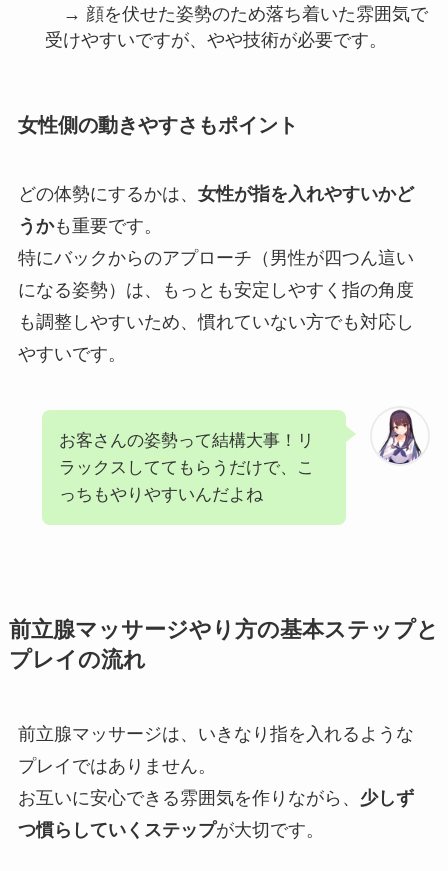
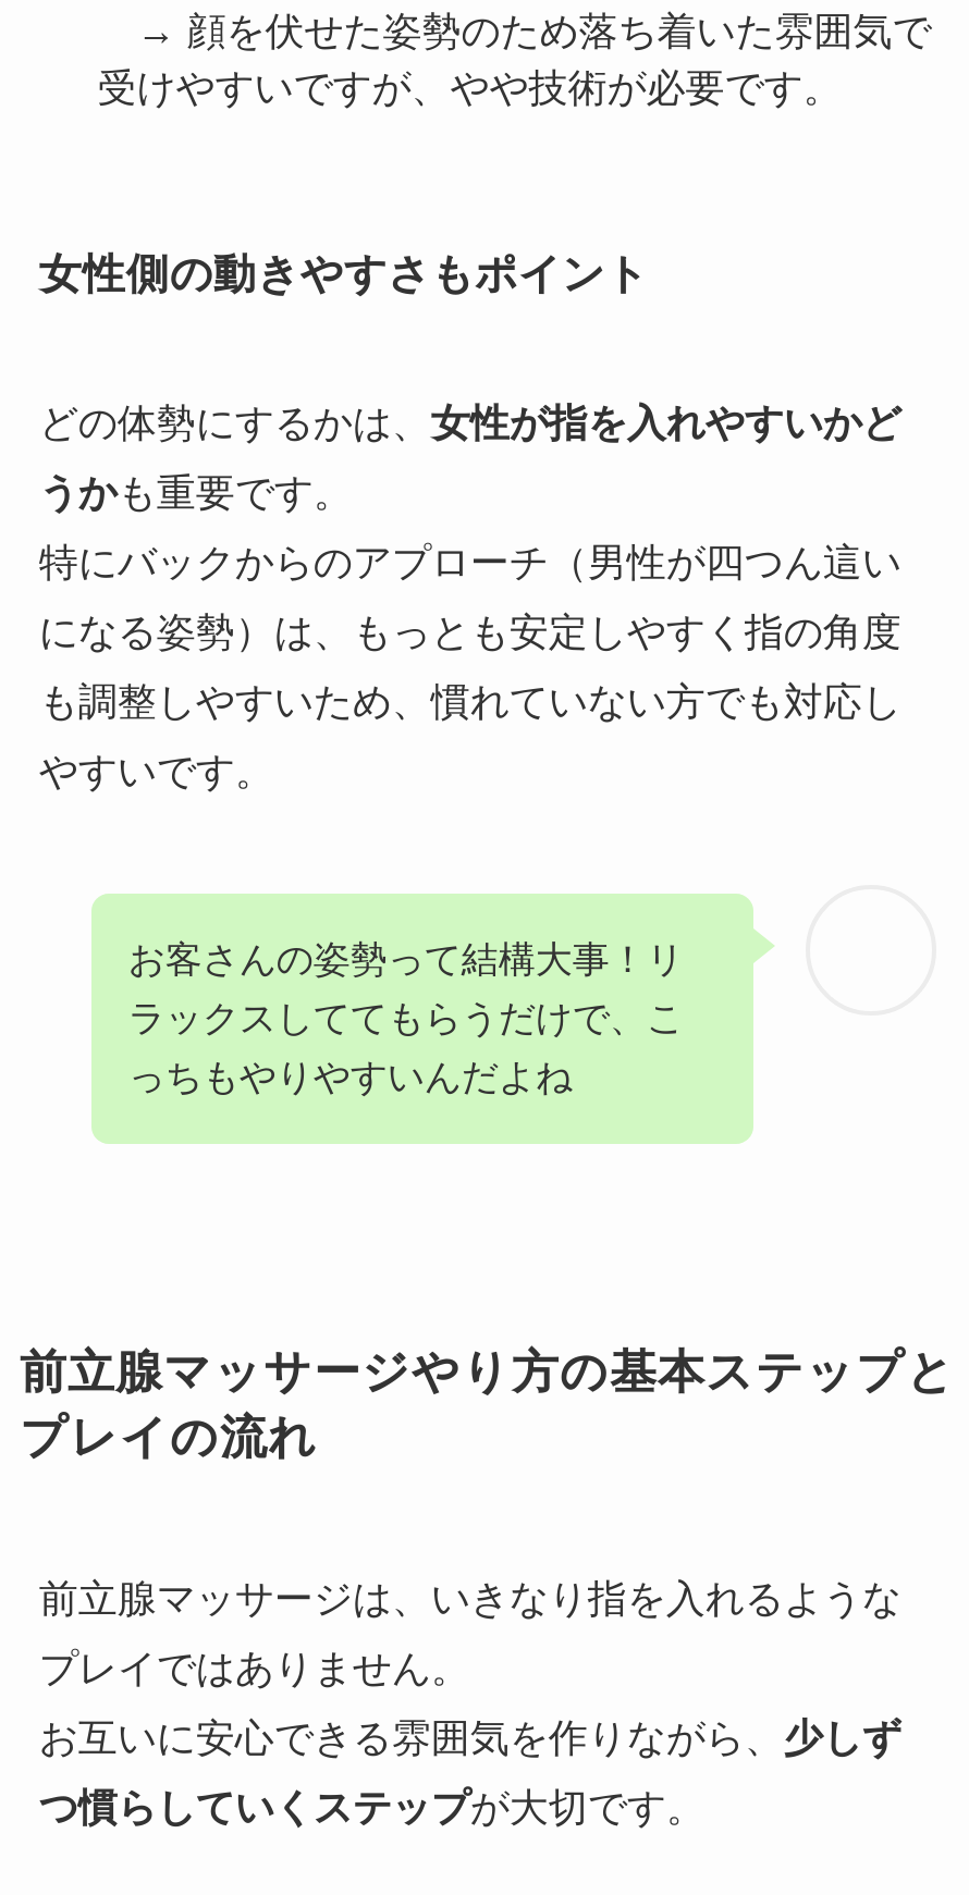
[379,409,422,465] [image] -> none

